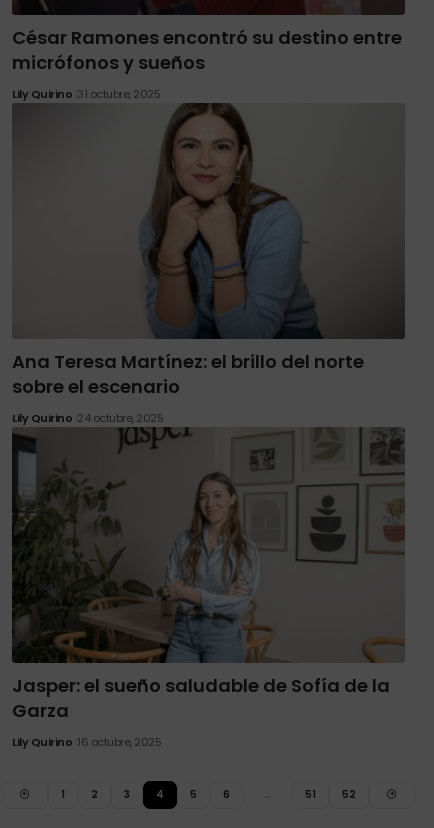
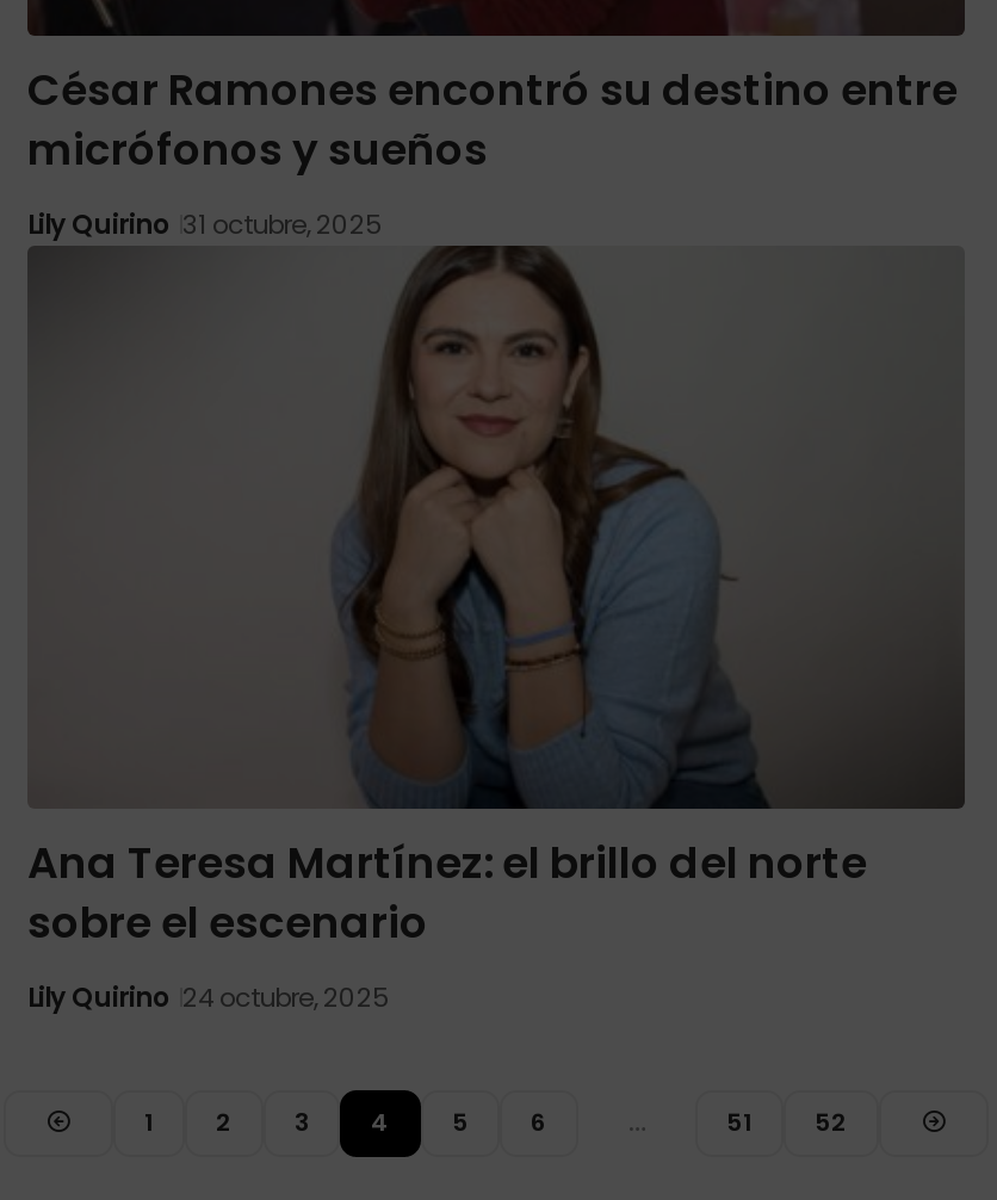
[11,426,405,750] [image] | Jasper: el sueño saludable de Sofía de la | Garza | Lily Quirino 16 octubre, 2025 -> none

